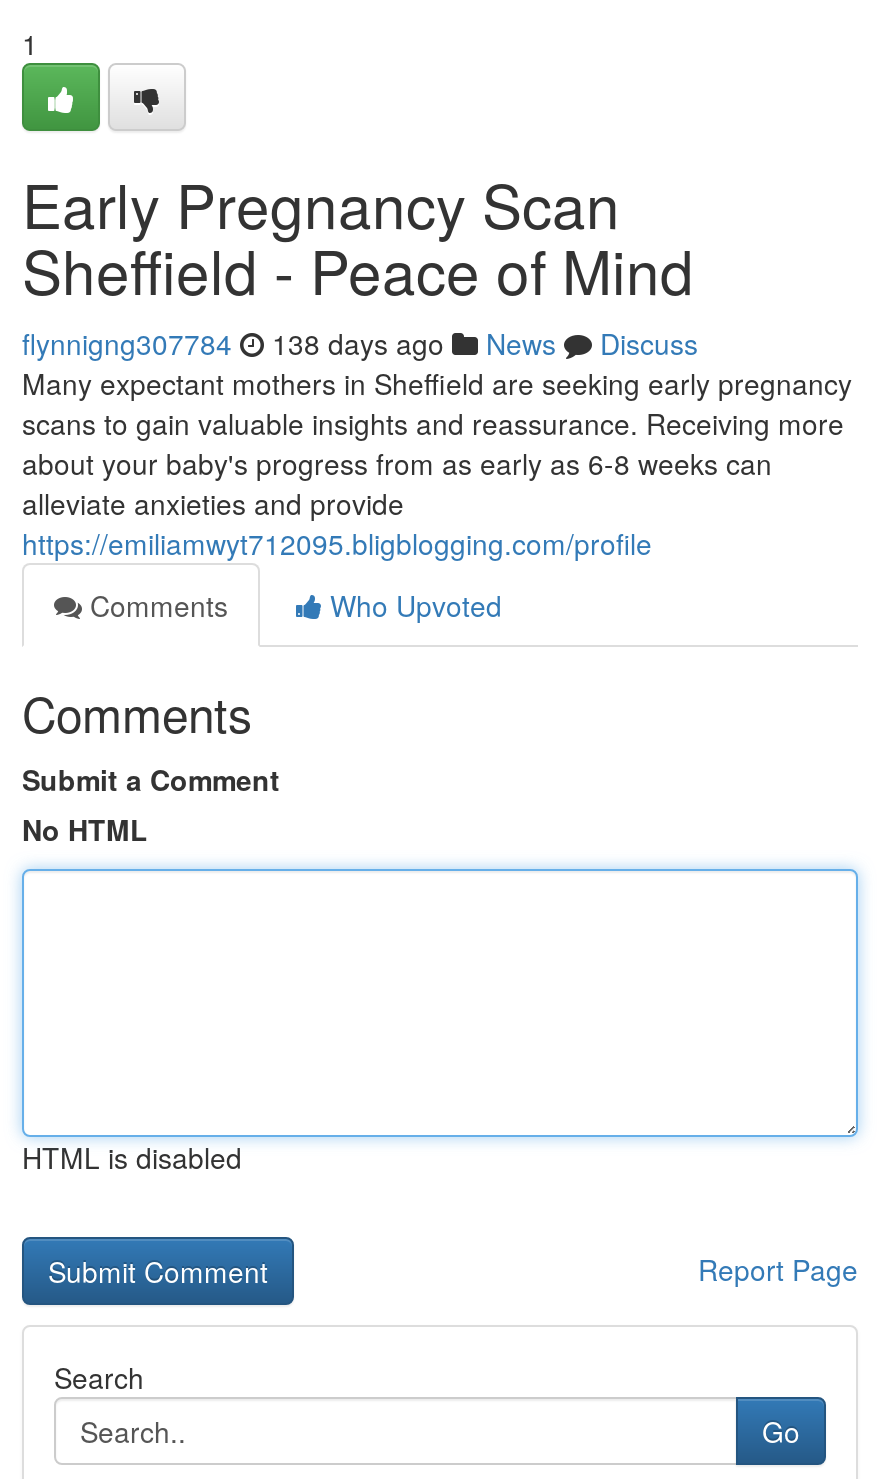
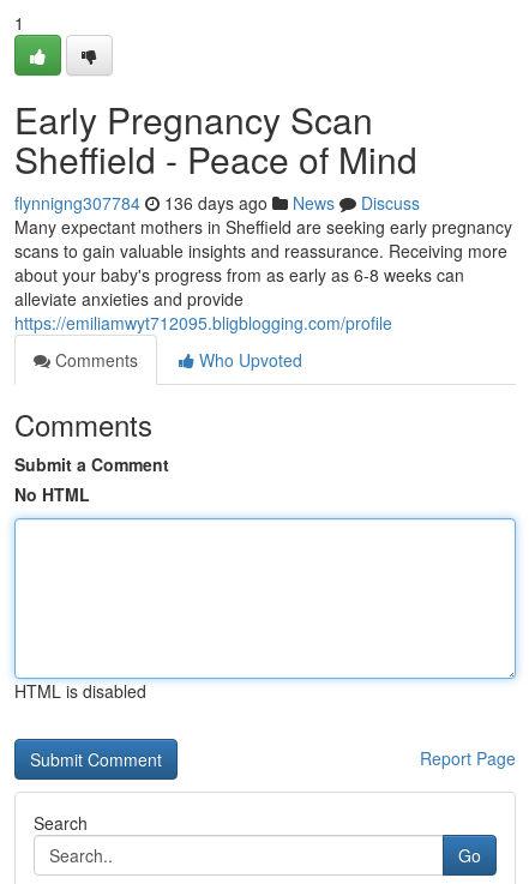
[22,323,698,363] flynnigng307784 138 days ago News Discuss -> [14,191,420,215] flynnigng307784 136 days ago News Discuss

